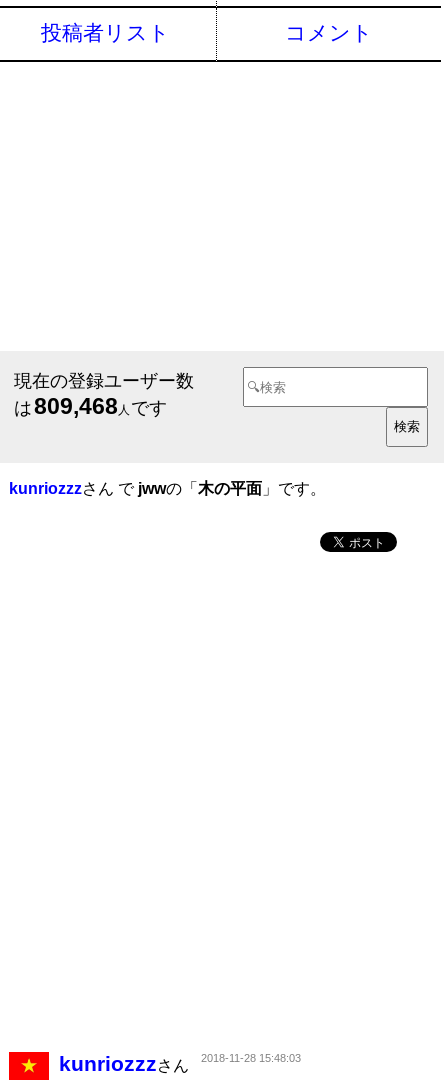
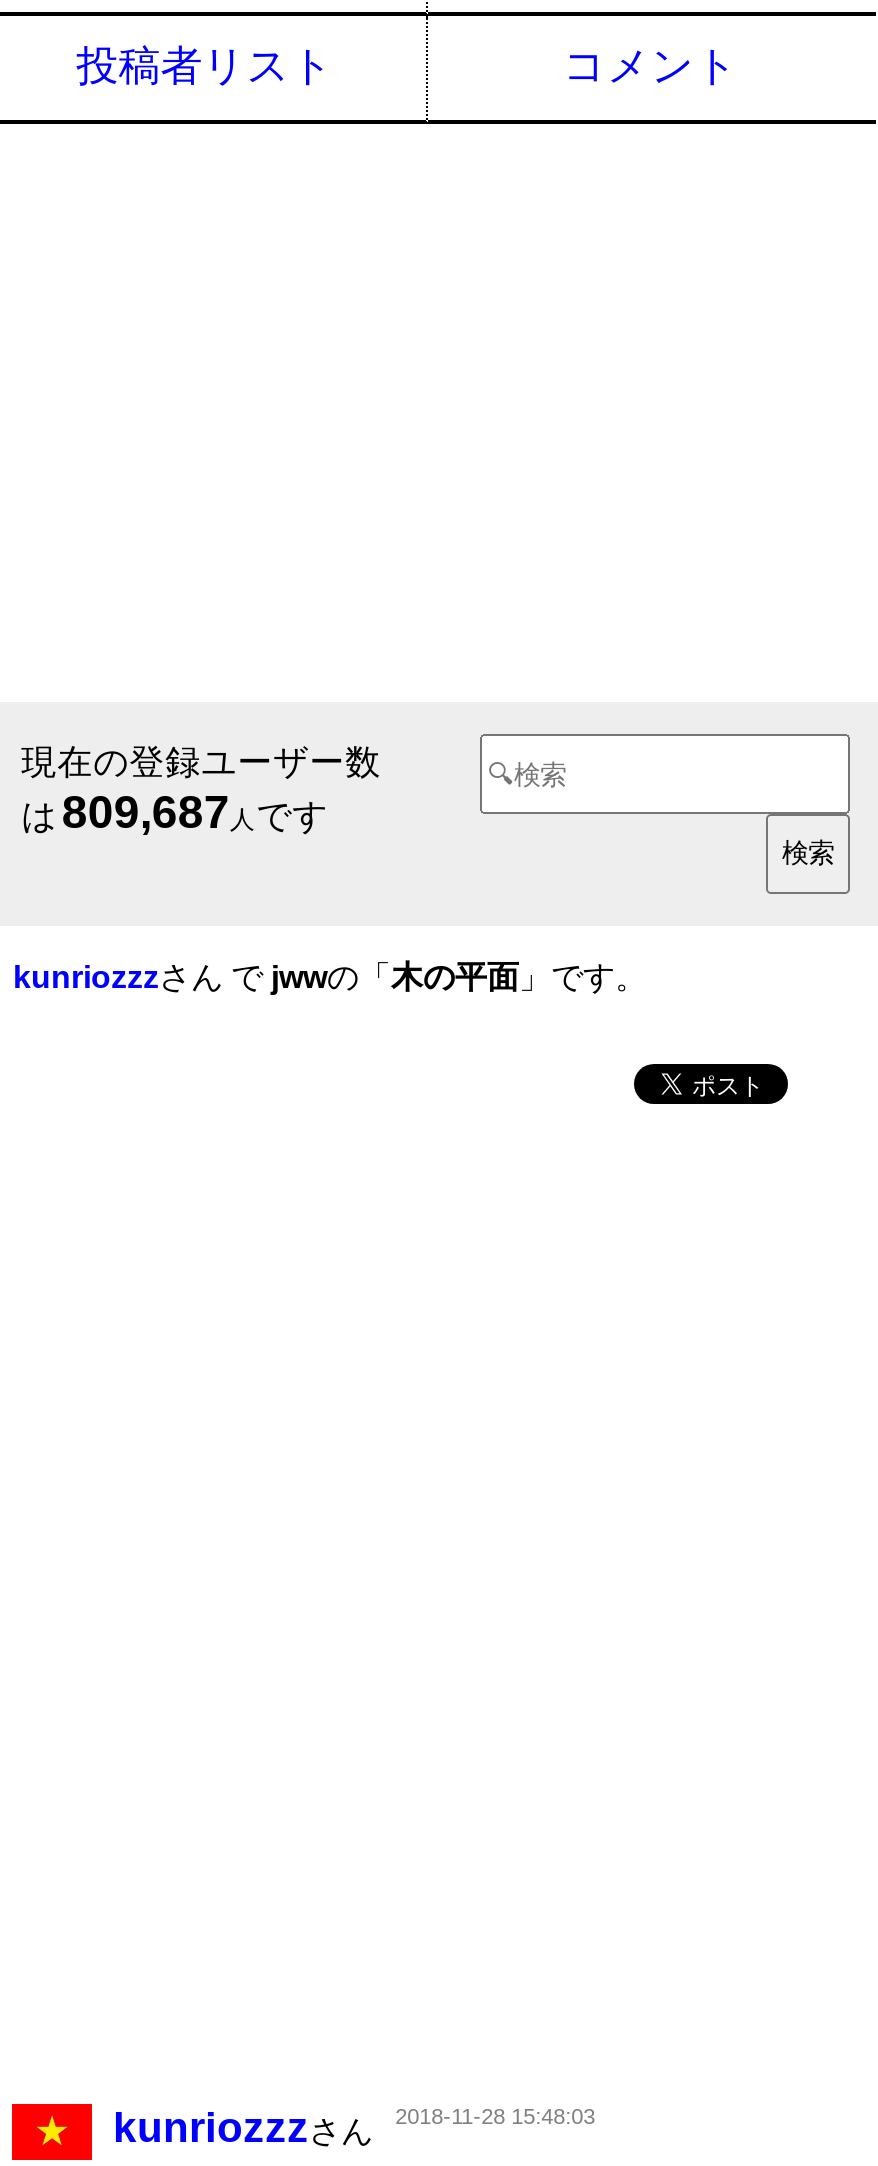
[14,393,167,419] は 809,468人 です -> [21,786,328,838] は 809,687人 です

